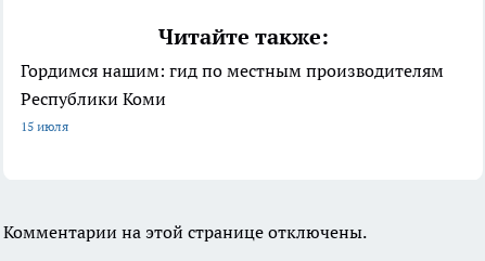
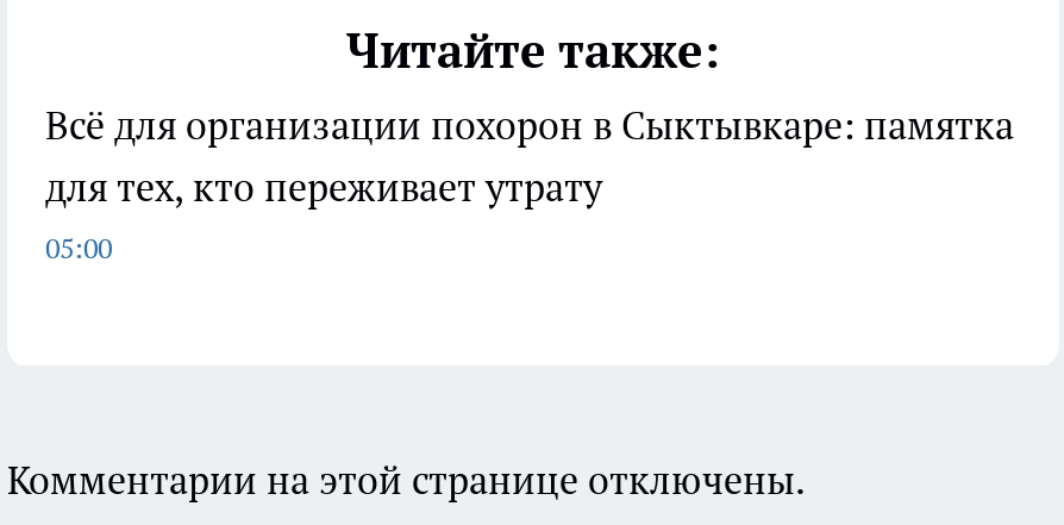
[21,60,444,134] Гордимся нашим: гид по местным производителям | Республики Коми | 15 июля -> [45,101,1014,266] Всё для организации похорон в Сыктывкаре: памятка | для тех, кто переживает утрату | 05:00

